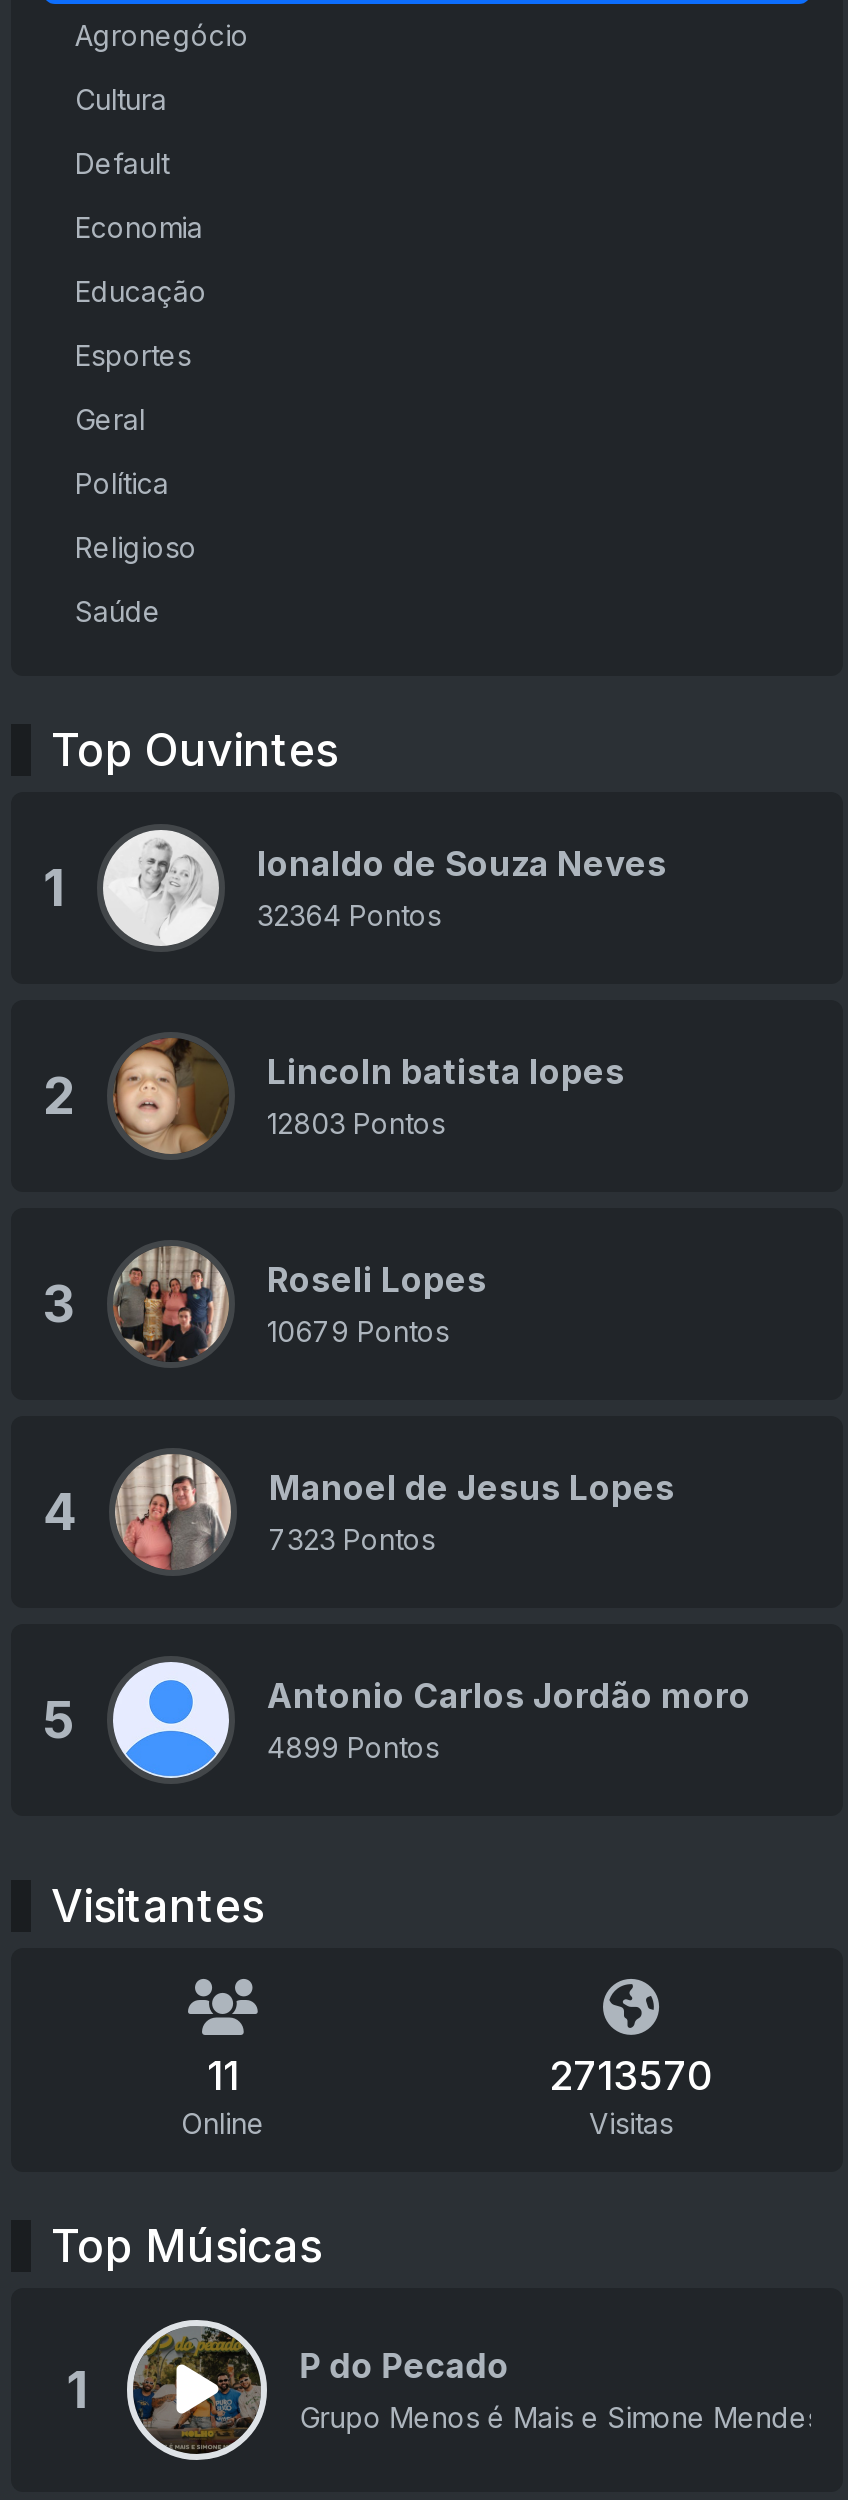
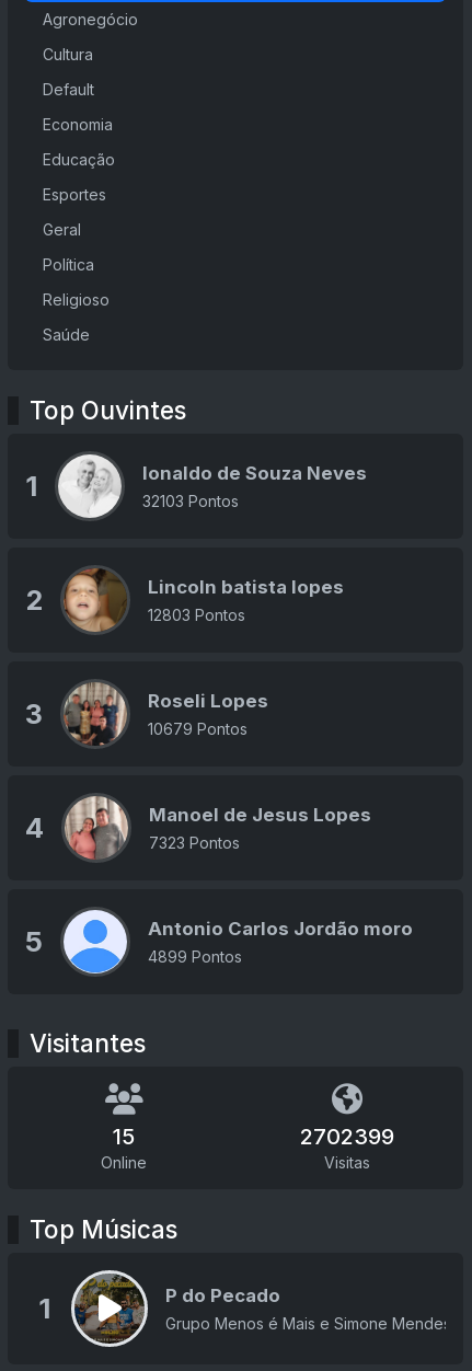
[257,899,441,933] 32364 Pontos -> [142,492,239,511] 32103 Pontos
[207,2053,239,2101] 11 -> [113,1124,135,1150] 15
[549,2053,713,2101] 2713570 -> [300,1124,394,1150] 2702399

